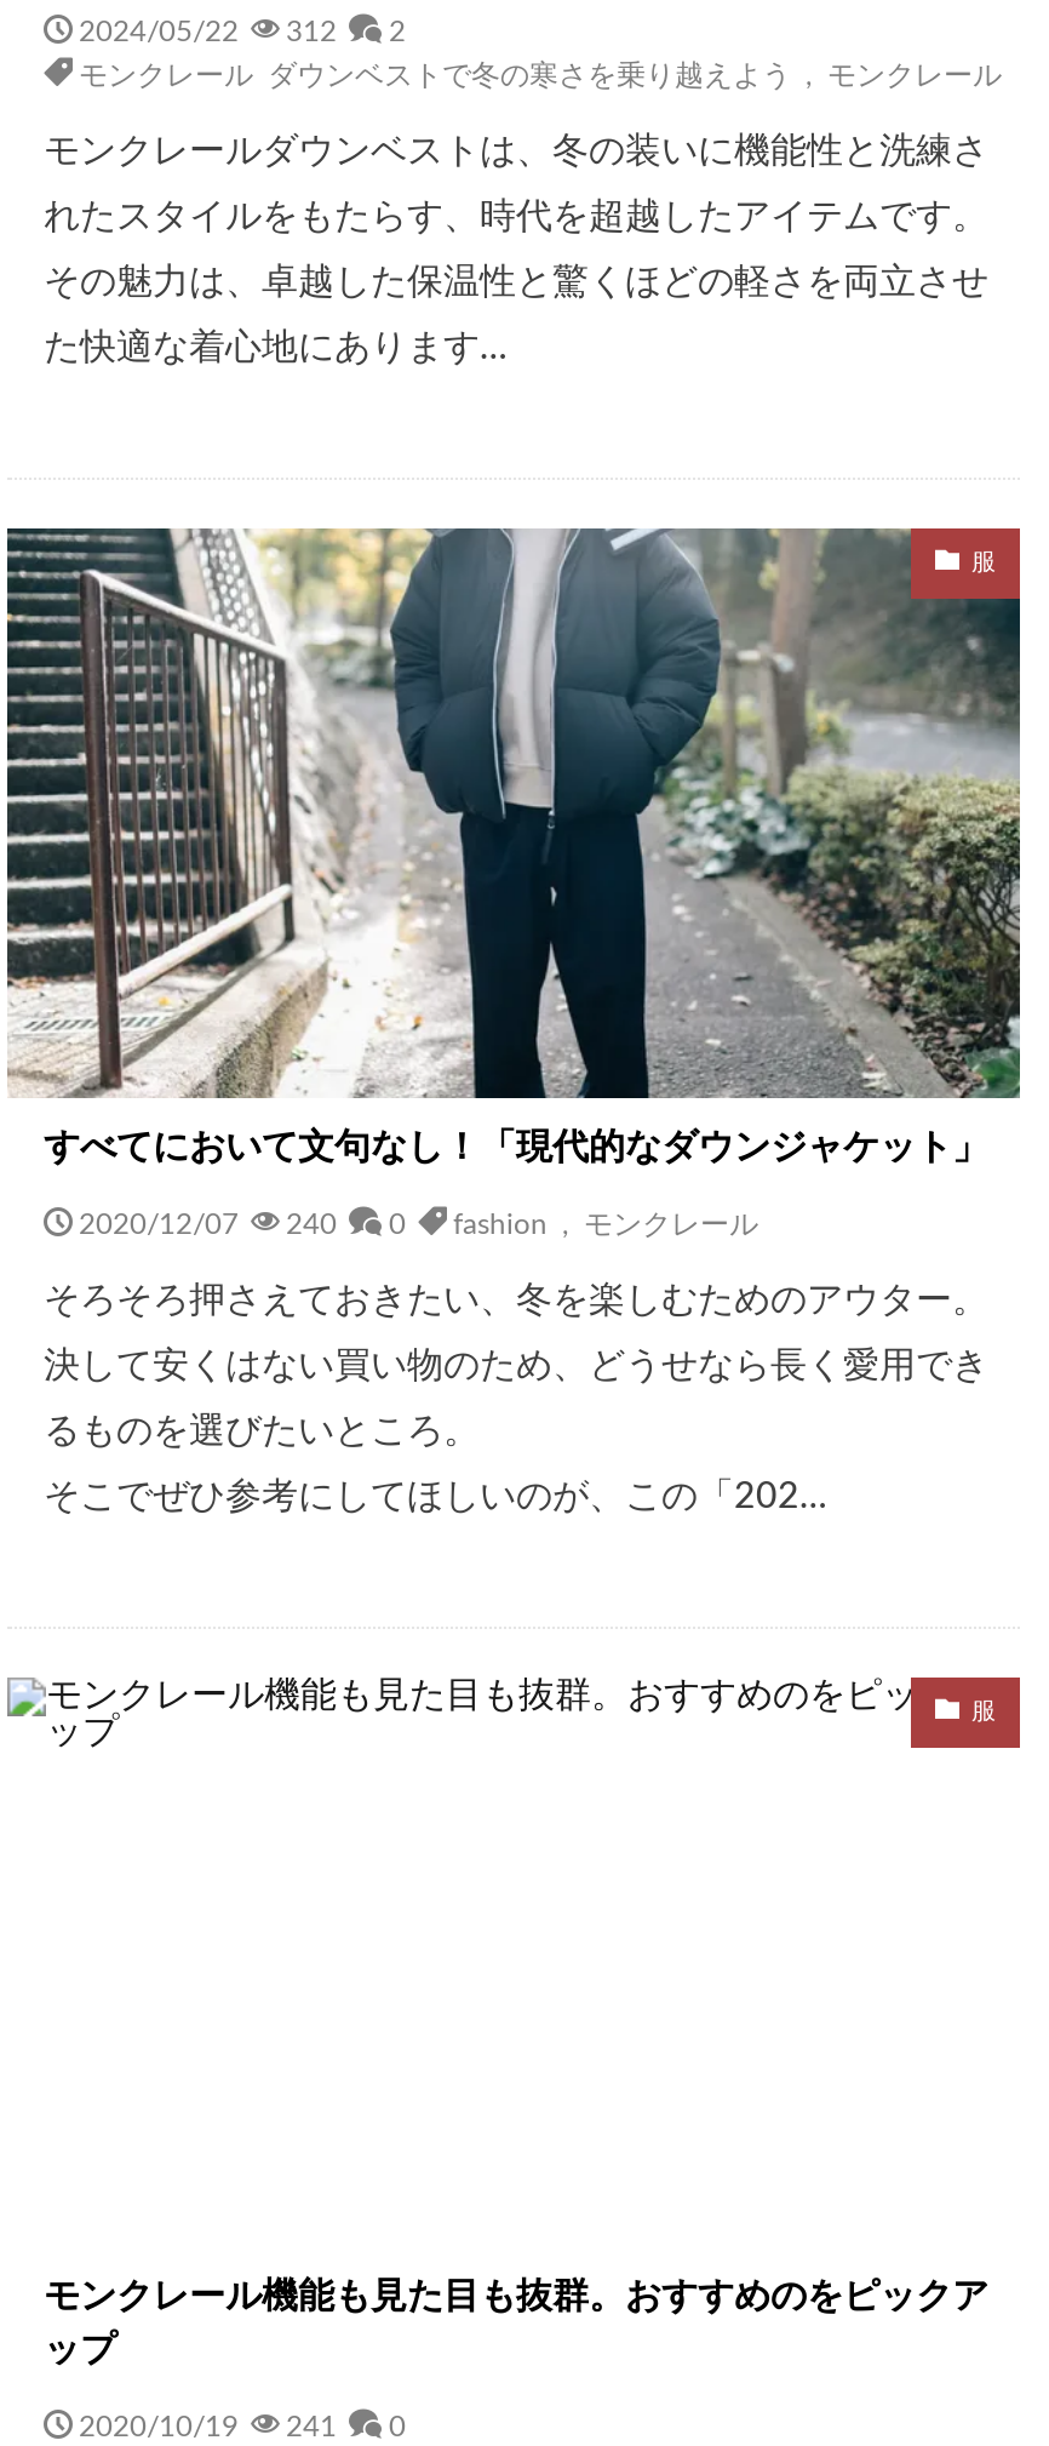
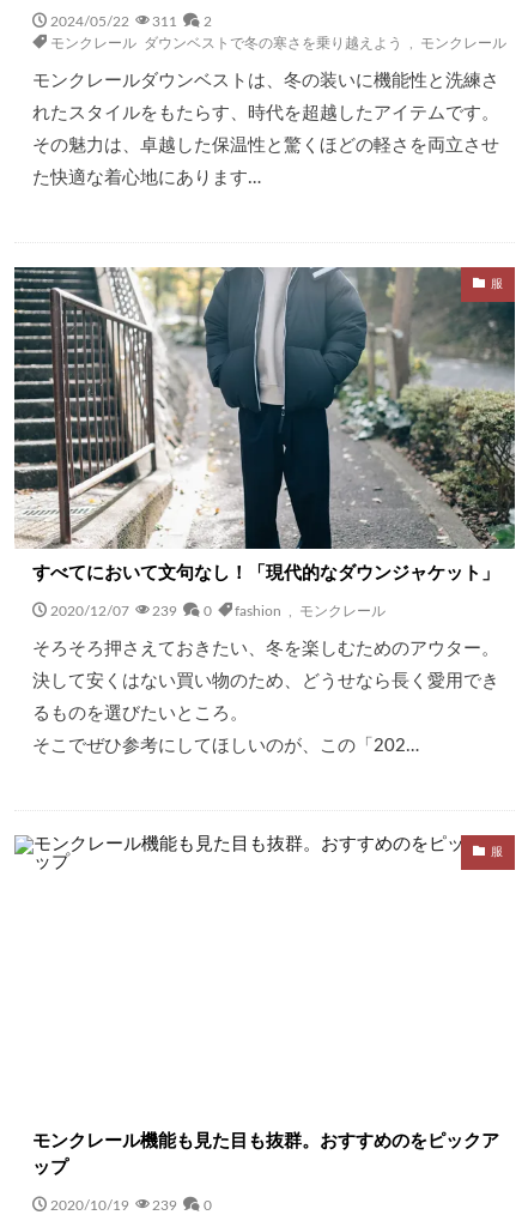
[79,14,406,43] 2024/05/22 312 2 -> [50,13,211,27] 2024/05/22 311 2
[79,1207,758,1236] 2020/12/07 240 0 fashion,モンクレール -> [50,603,386,617] 2020/12/07 239 0 fashion,モンクレール
[79,2410,406,2439] 2020/10/19 241 0 -> [50,1197,211,1211] 2020/10/19 239 0

